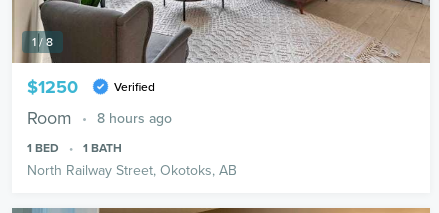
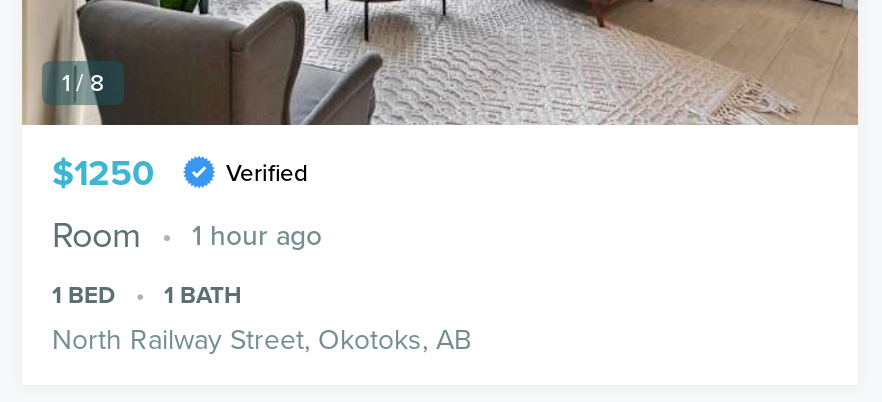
[27,107,172,129] Room 8 hours ago -> [52,213,322,257] Room 1 hour ago

